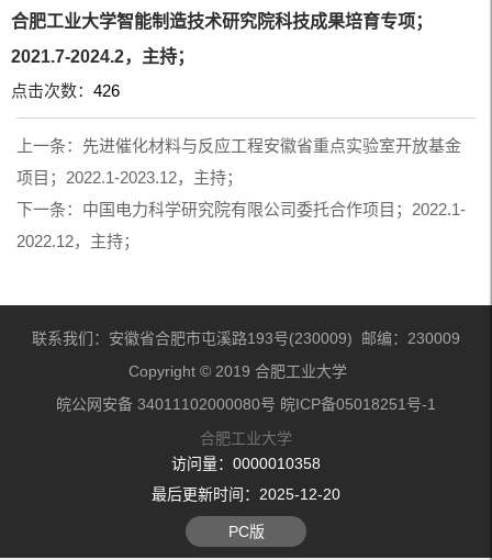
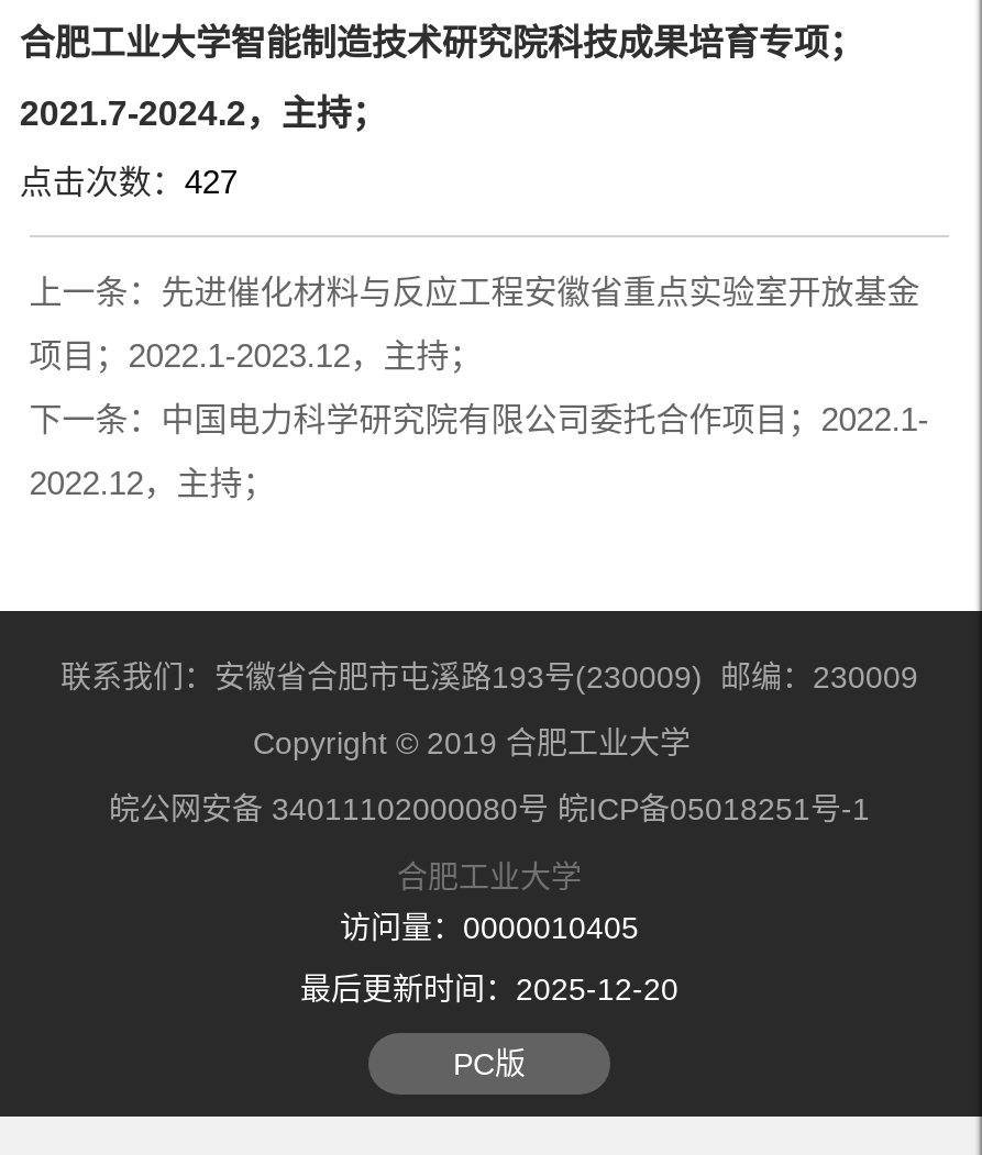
[11,81,120,100] 点击次数：426 -> [20,163,237,200] 点击次数：427
[171,455,321,472] 访问量：0000010358 -> [340,910,639,945] 访问量：0000010405

